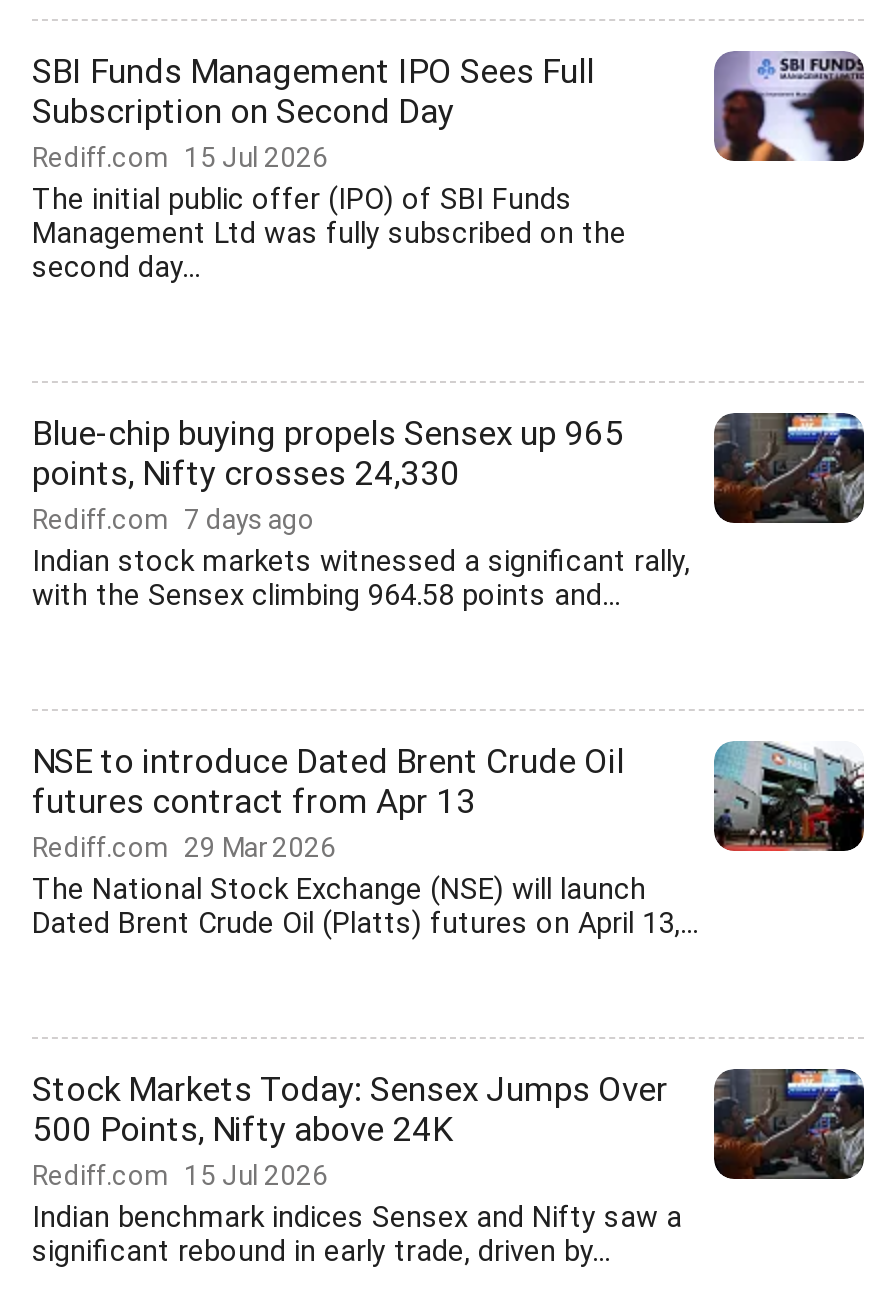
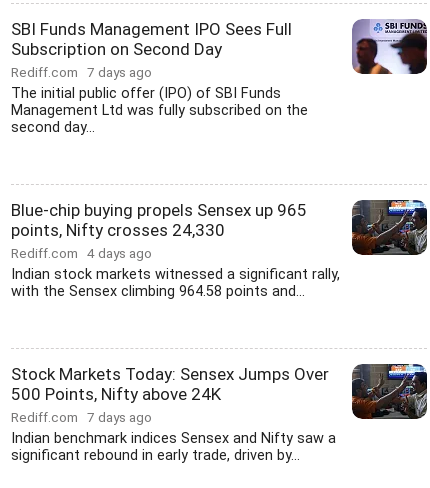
[32,141,328,173] Rediff.com 15 Jul 2026 -> [11,64,152,80] Rediff.com 7 days ago
[32,503,314,535] Rediff.com 7 days ago -> [11,245,152,261] Rediff.com 4 days ago
[32,741,866,941] [image] | NSE to introduce Dated Brent Crude Oil | futures contract from Apr 13 | Rediff.com 29 Mar 2026 | The National Stock Exchange (NSE) will launch | Dated Brent Crude Oil (Platts) futures on April 13,... -> none
[32,1159,328,1191] Rediff.com 15 Jul 2026 -> [11,409,152,425] Rediff.com 7 days ago

